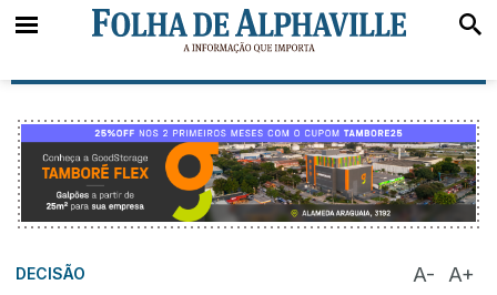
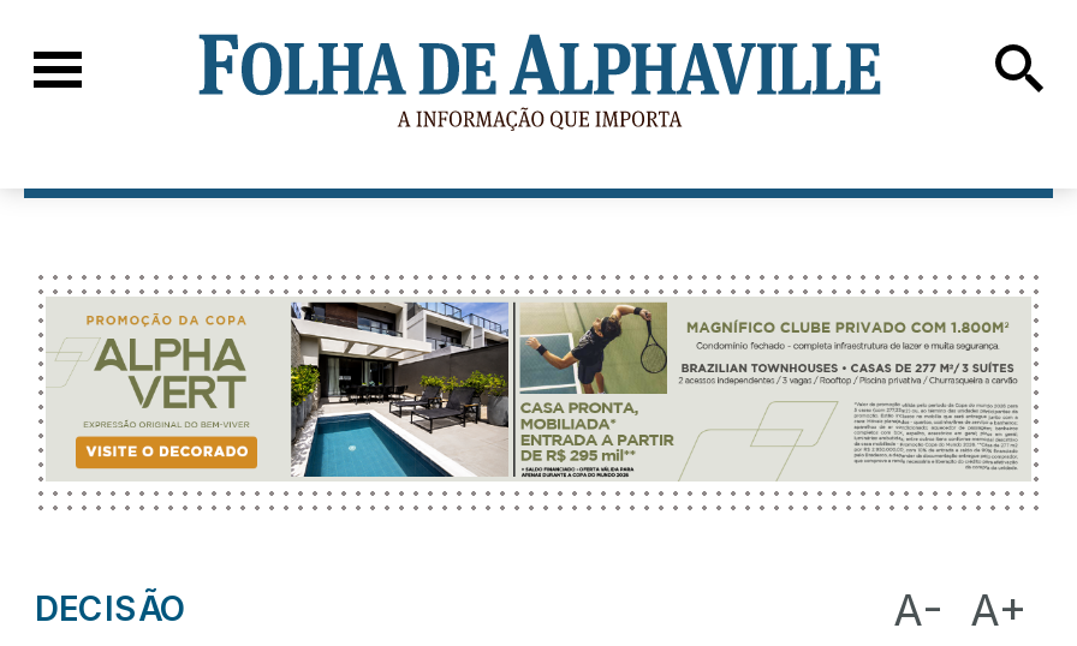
[20,123,477,223] [image] -> [46,285,1031,496] [image]

